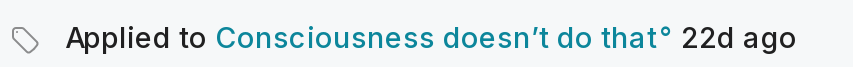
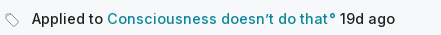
[65,20,797,54] Applied to Consciousness doesn’t do that 22d ago -> [32,10,395,27] Applied to Consciousness doesn’t do that 19d ago

